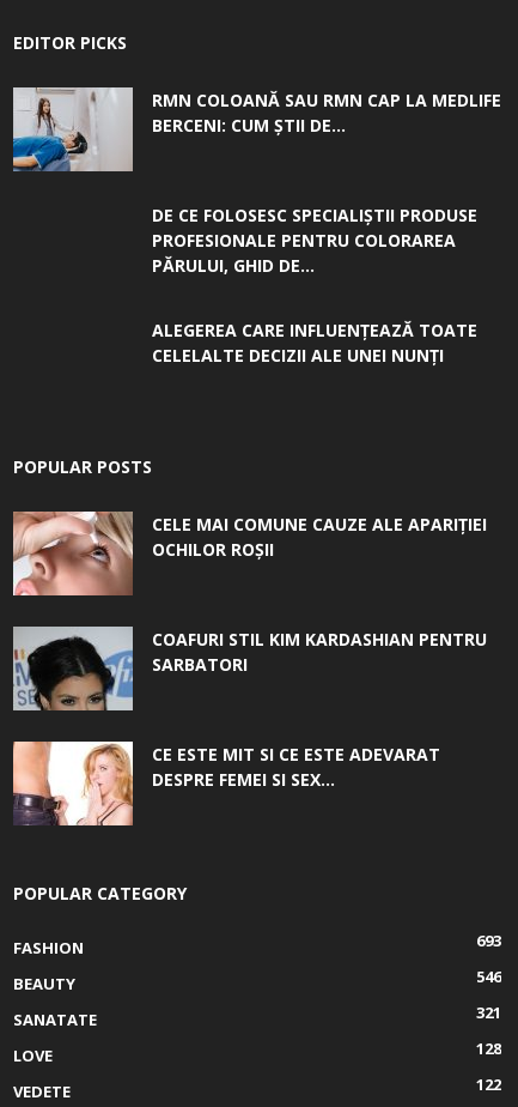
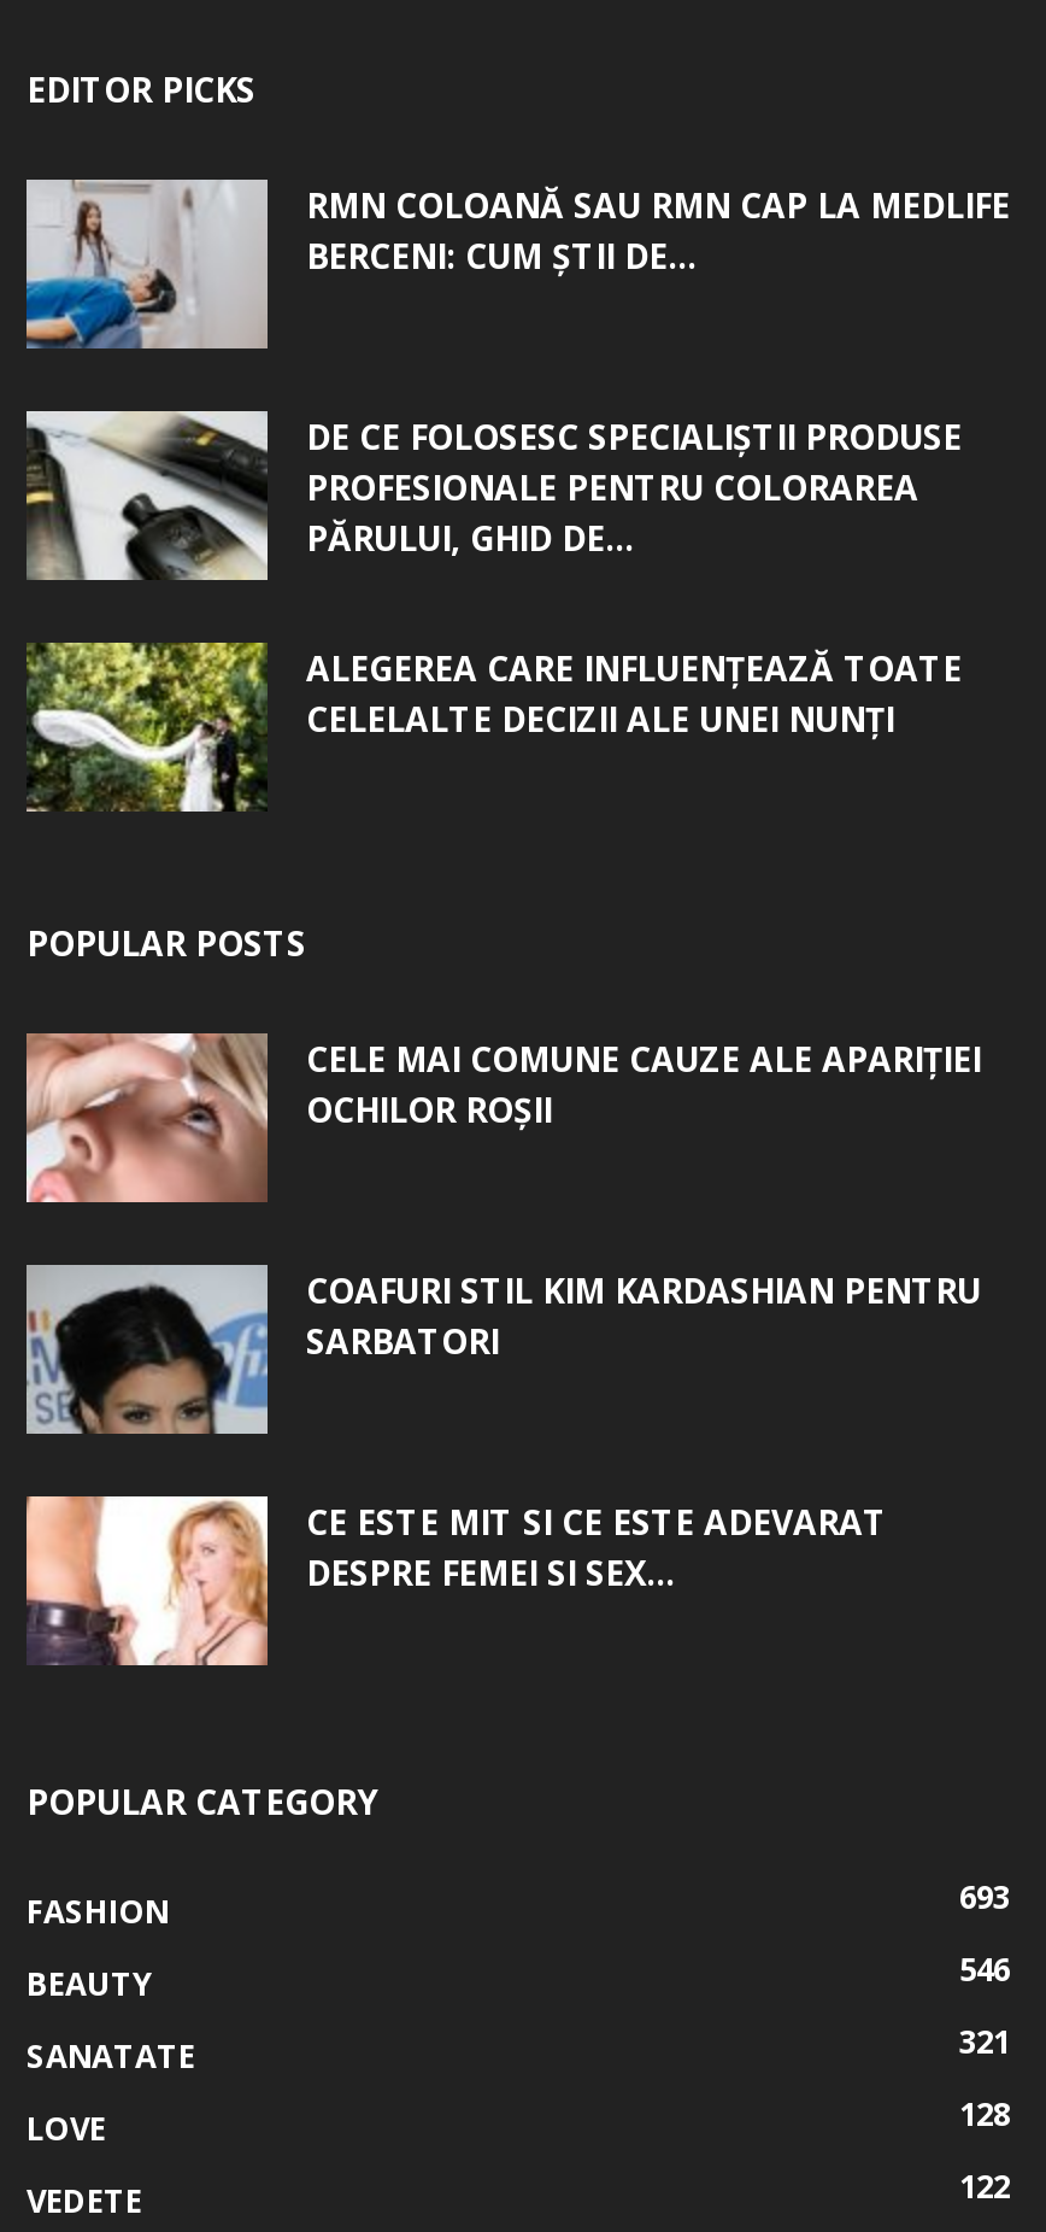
none -> [24,409,270,582] [image]
none -> [27,640,268,814] [image]

